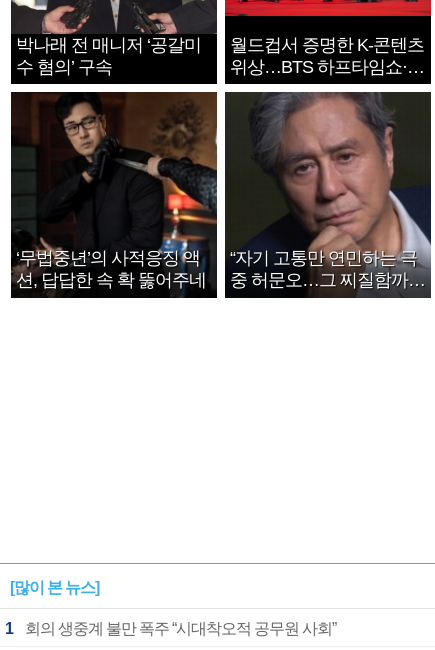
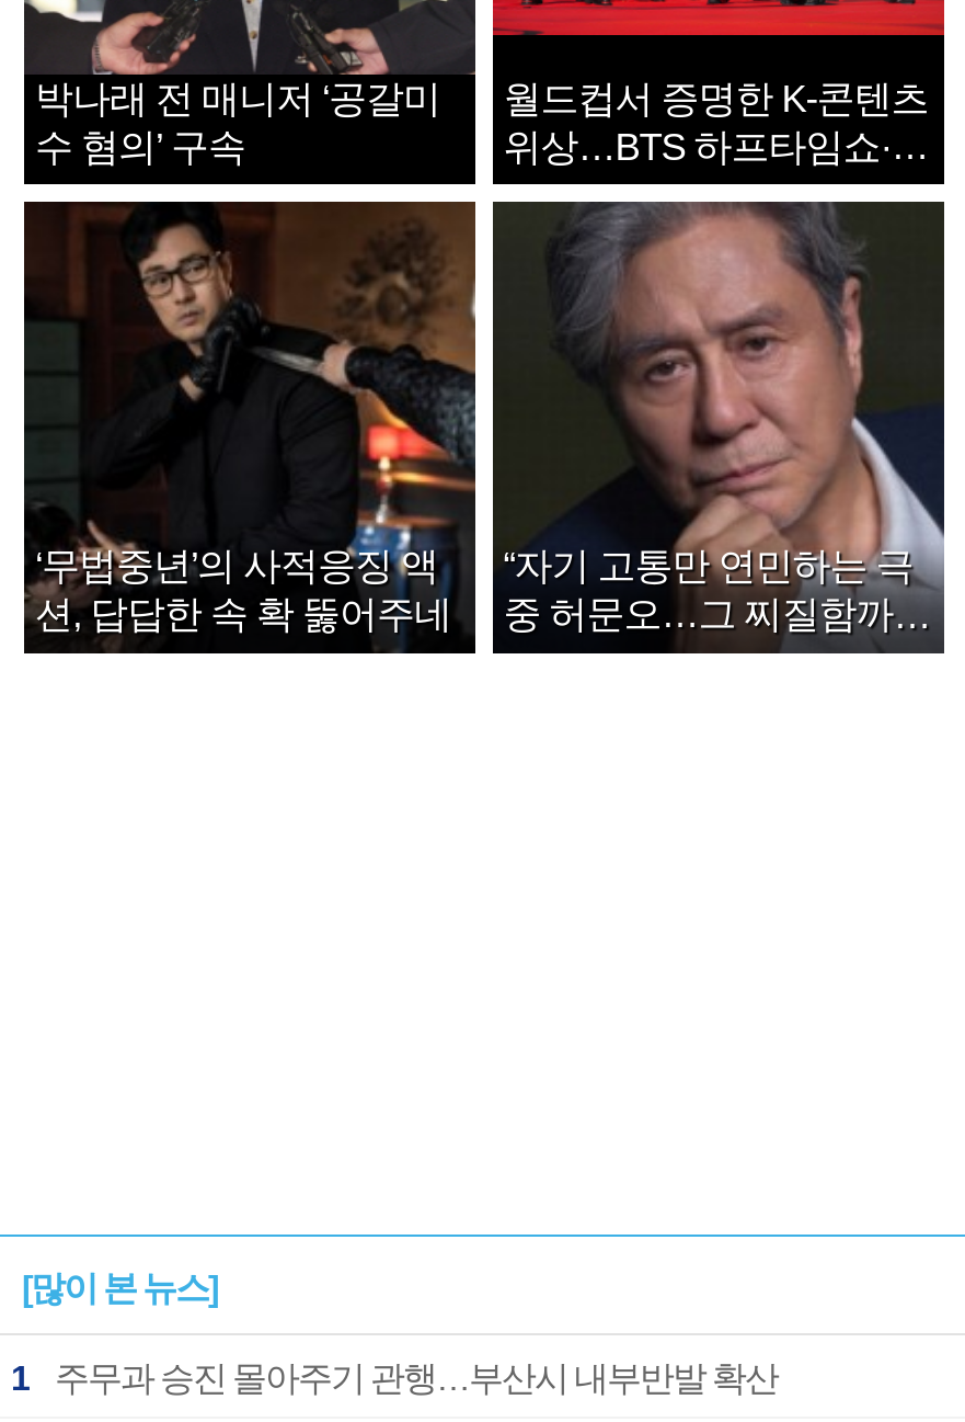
[25,620,336,637] 회의 생중계 불만 폭주 “시대착오적 공무원 사회” -> [55,1360,778,1397] 주무과 승진 몰아주기 관행…부산시 내부반발 확산

